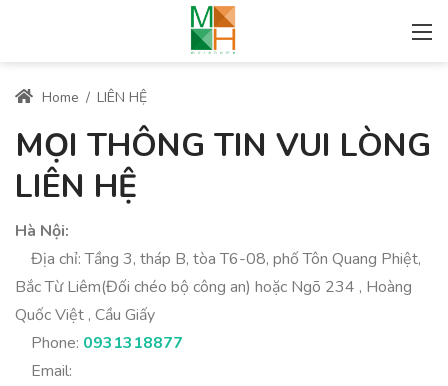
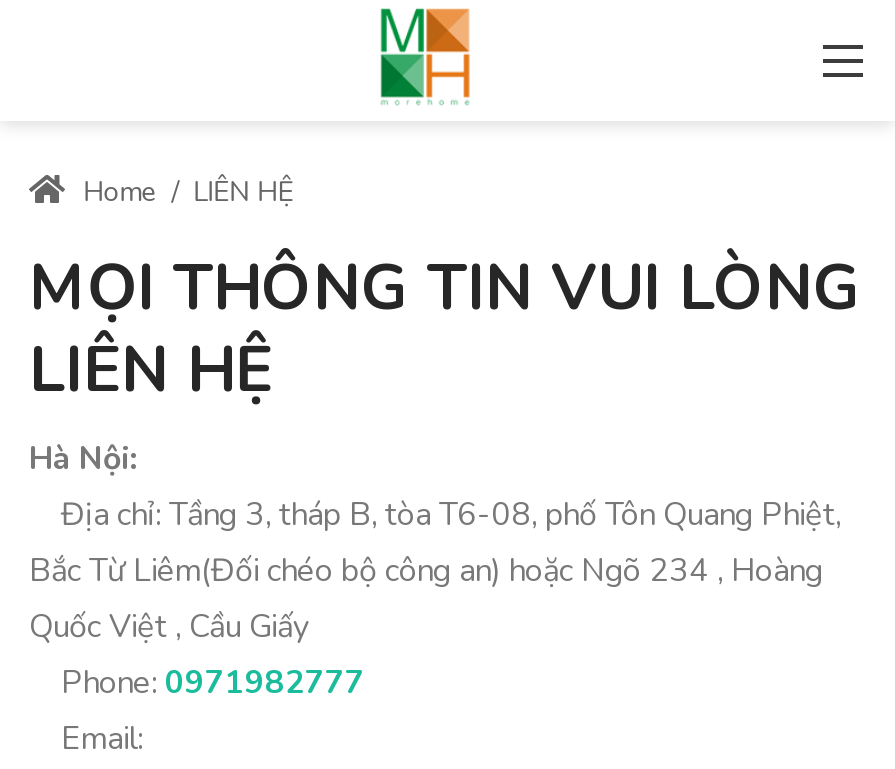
[15,332,183,354] Phone: 0931318877 -> [29,661,365,705] Phone: 0971982777

